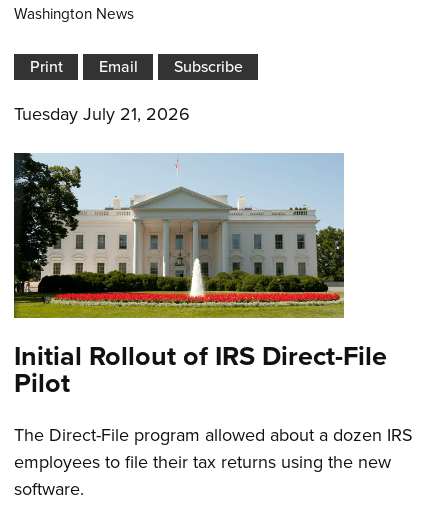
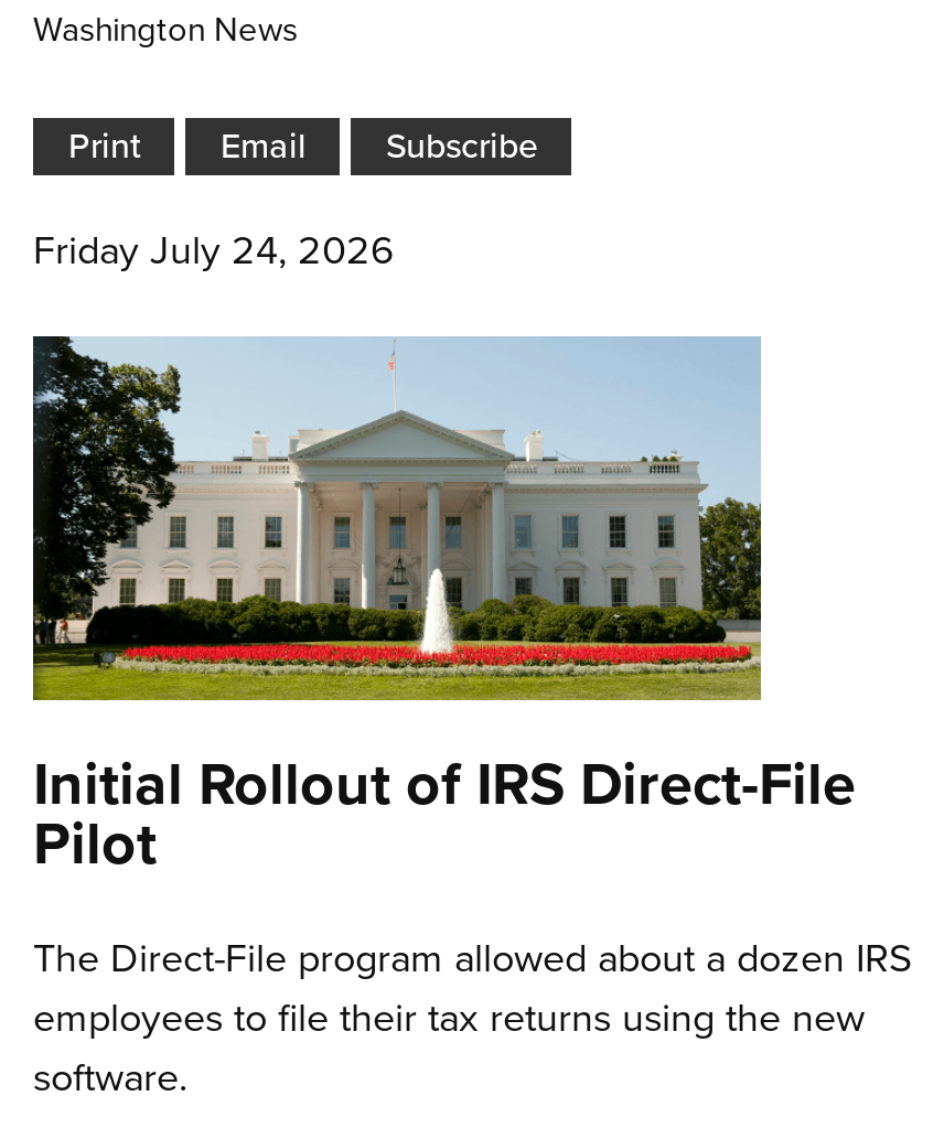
[14,103,190,125] Tuesday July 21, 2026 -> [33,226,395,275] Friday July 24, 2026

